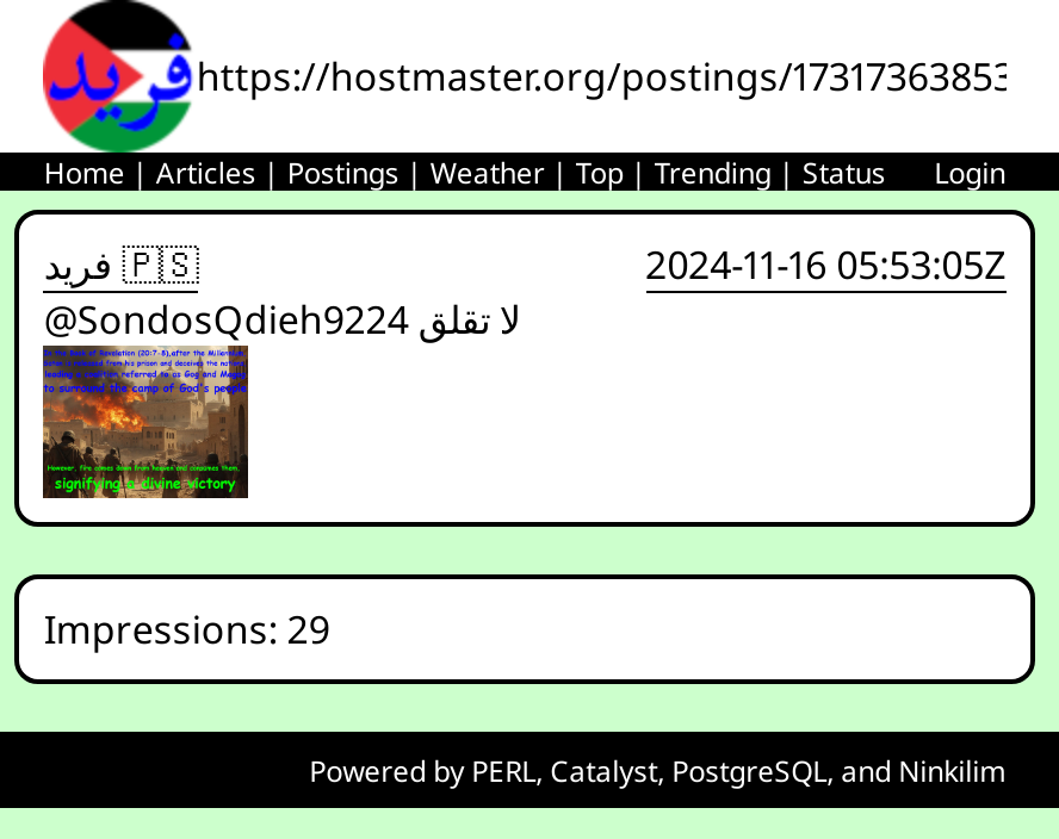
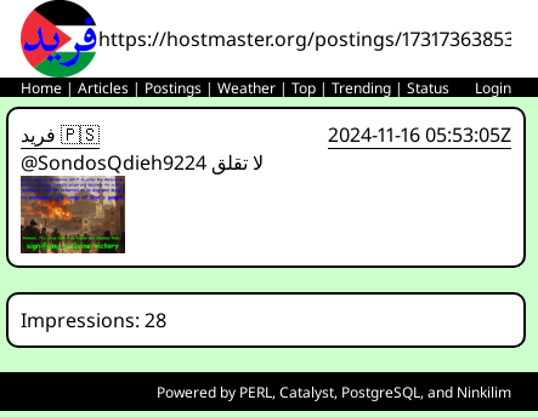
[44,603,330,655] Impressions: 29 -> [21,307,167,333] Impressions: 28

